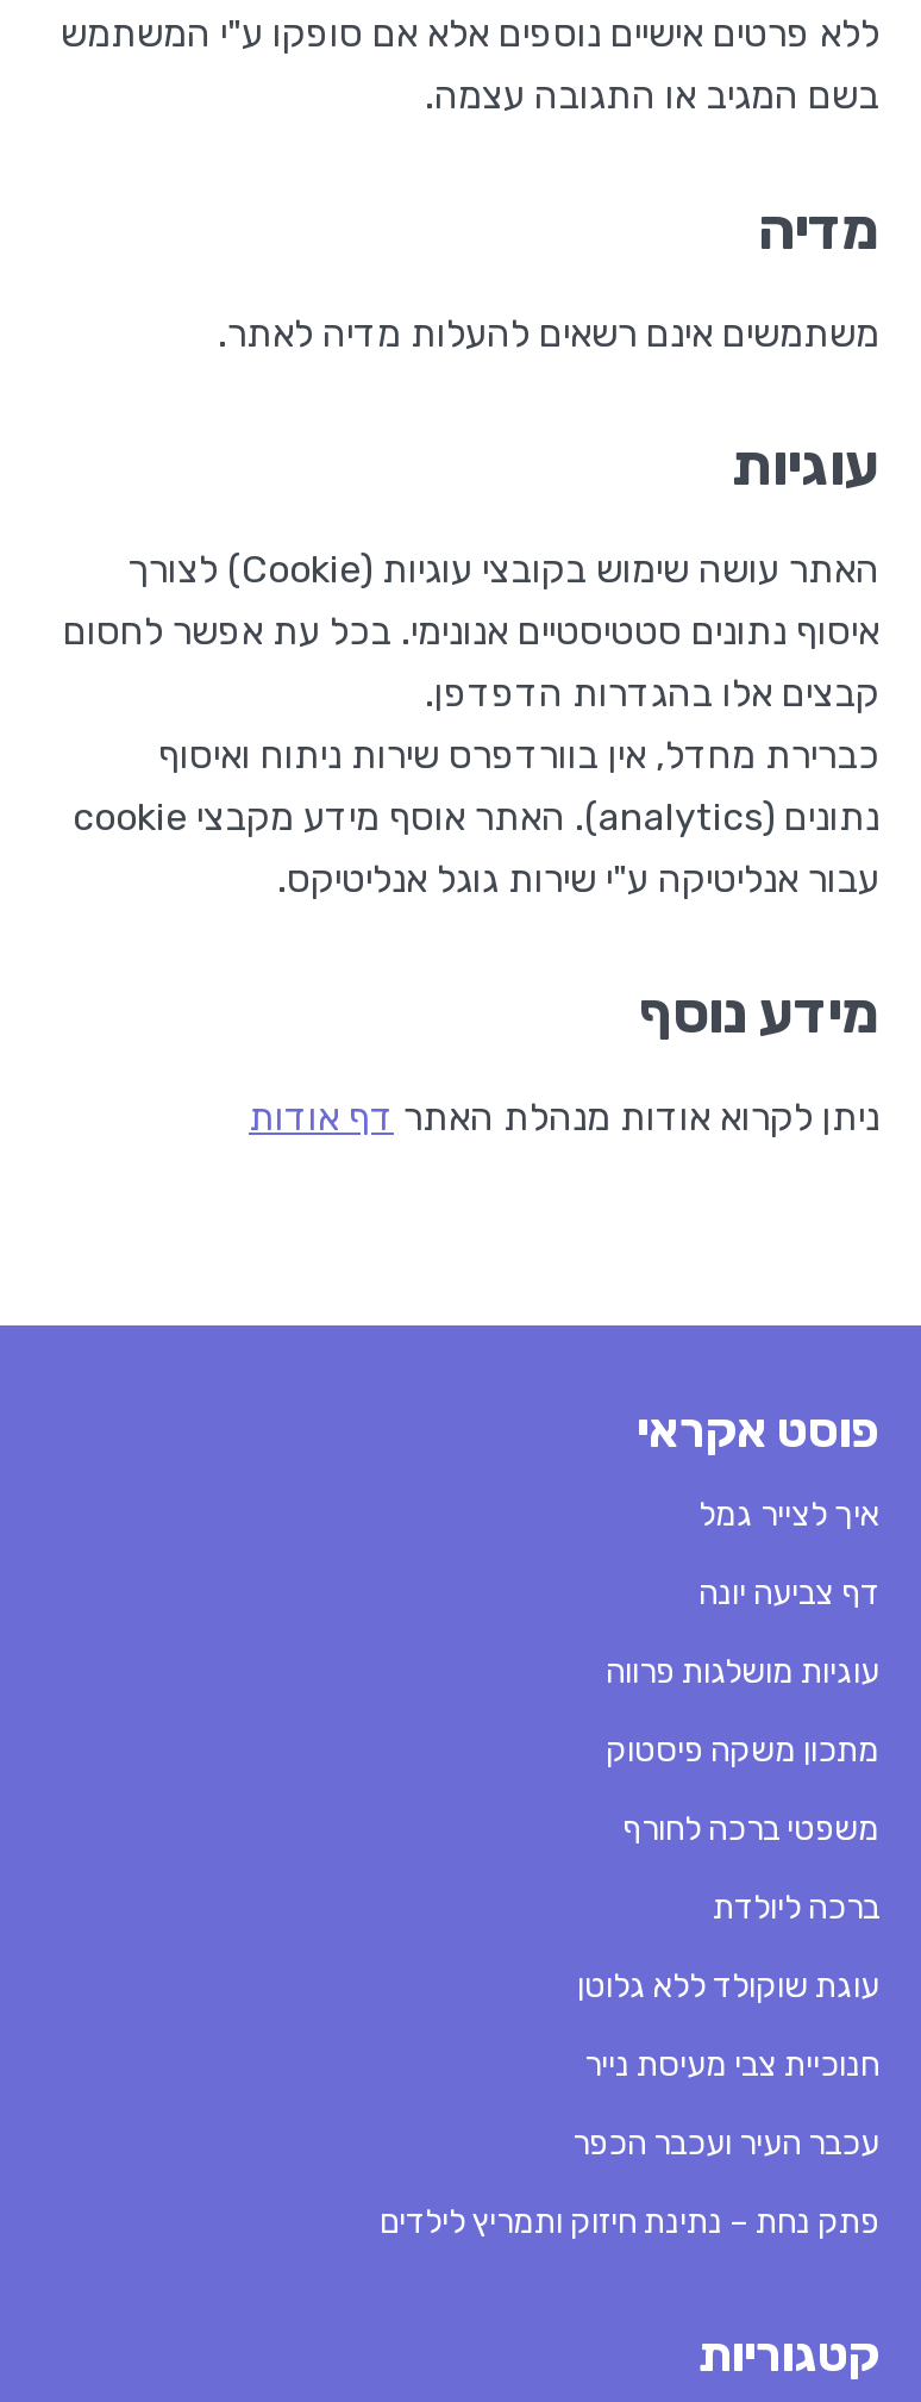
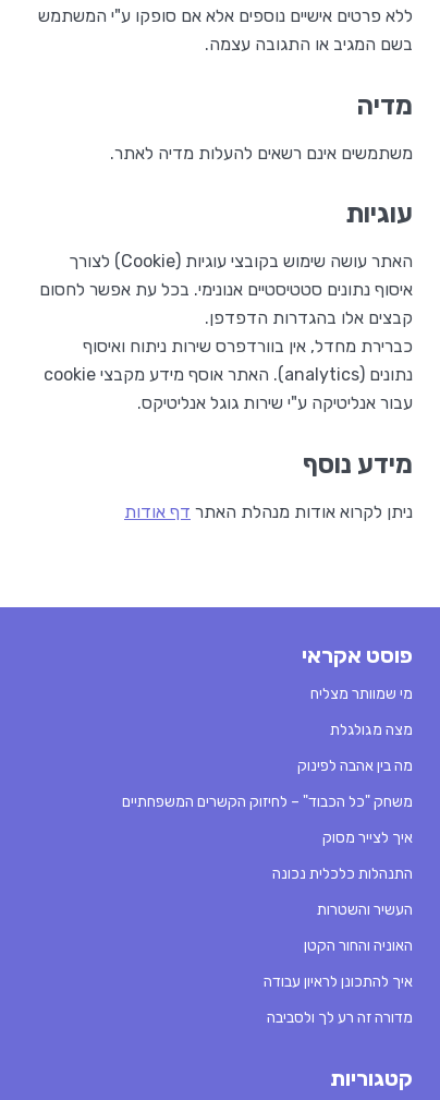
[698,1494,879,1534] איך לצייר גמל -> [310,684,413,703] מי שמוותר מצליח
[698,1572,879,1613] דף צביעה יונה -> [330,720,413,739] מצה מגולגלת
[606,1651,879,1692] עוגיות מושלגות פרווה -> [297,756,413,775] מה בין אהבה לפינוק
[606,1730,879,1770] מתכון משקה פיסטוק -> [122,792,413,811] משחק "כל הכבוד" – לחיזוק הקשרים המשפחתיים
[622,1808,879,1849] משפטי ברכה לחורף -> [322,828,413,847] איך לצייר מסוק
[713,1887,879,1927] ברכה ליולדת -> [272,864,413,883] התנהלות כלכלית נכונה
[577,1965,879,2006] עוגת שוקולד ללא גלוטן -> [317,900,413,919] העשיר והשטרות
[584,2044,879,2085] חנוכיית צבי מעיסת נייר -> [304,936,413,955] האוניה והחור הקטן
[572,2123,879,2163] עכבר העיר ועכבר הכפר -> [264,972,413,991] איך להתכונן לראיון עבודה
[380,2201,879,2242] פתק נחת – נתינת חיזוק ותמריץ לילדים -> [267,1008,413,1027] מדורה זה רע לך ולסביבה

